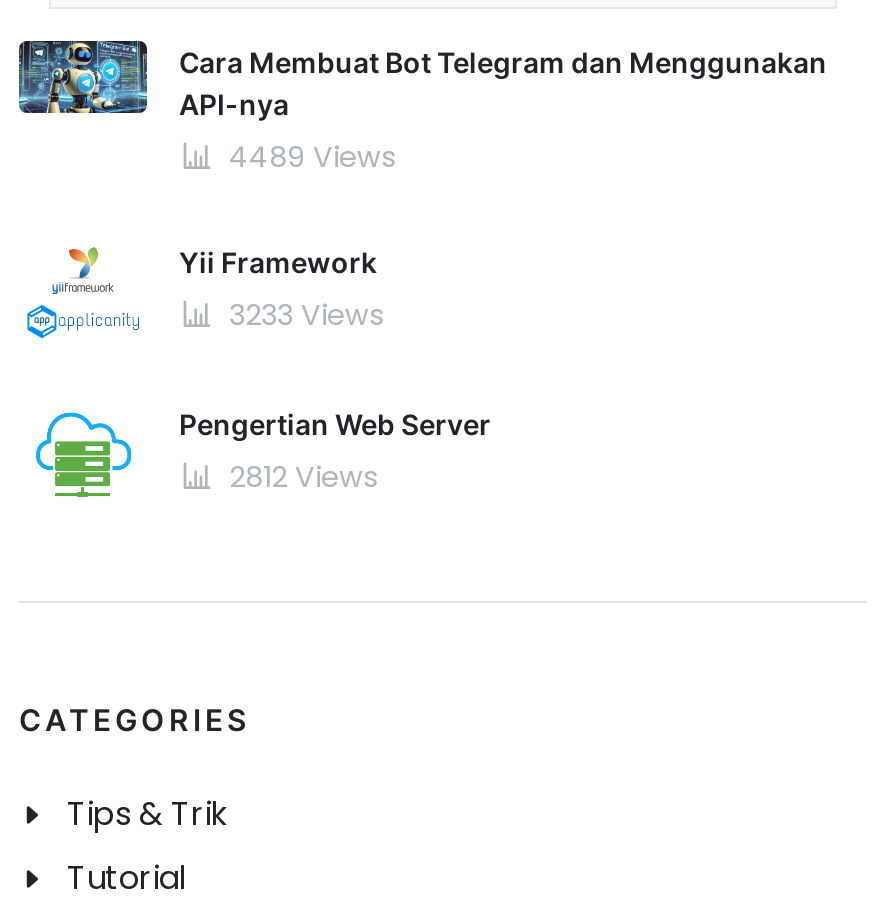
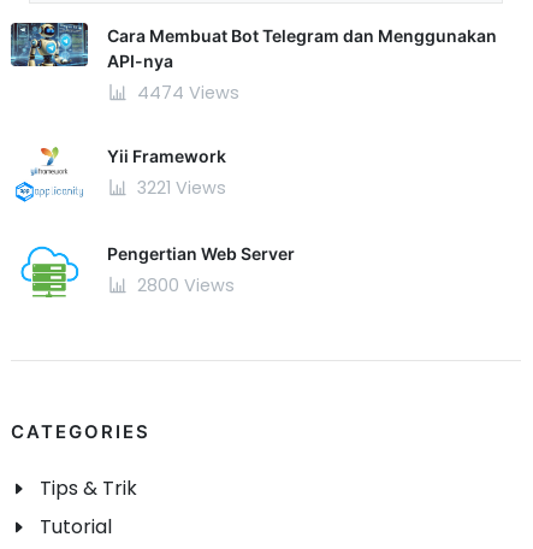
[221,137,397,177] 4489 Views -> [132,81,239,105] 4474 Views
[221,295,385,335] 3233 Views -> [132,176,226,200] 3221 Views
[221,457,379,497] 2812 Views -> [132,274,235,298] 2800 Views

